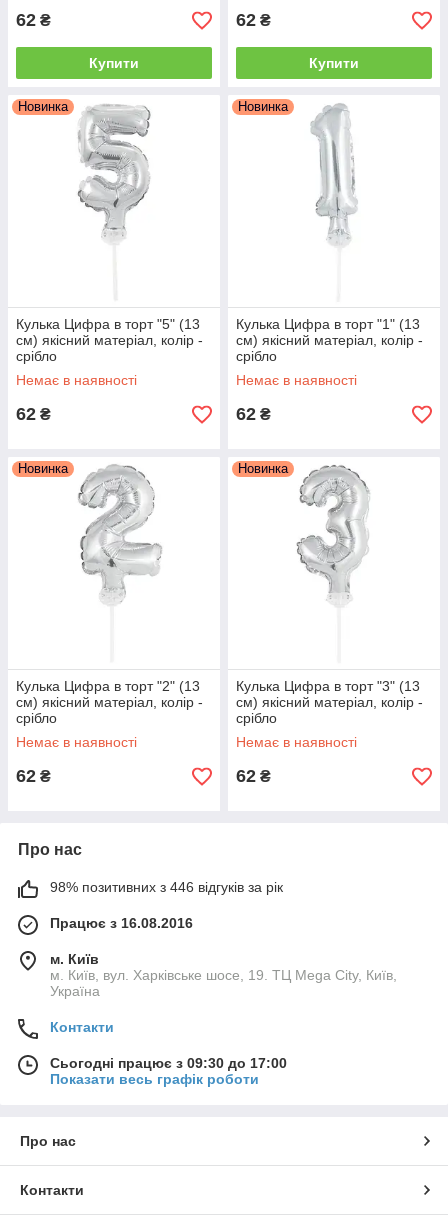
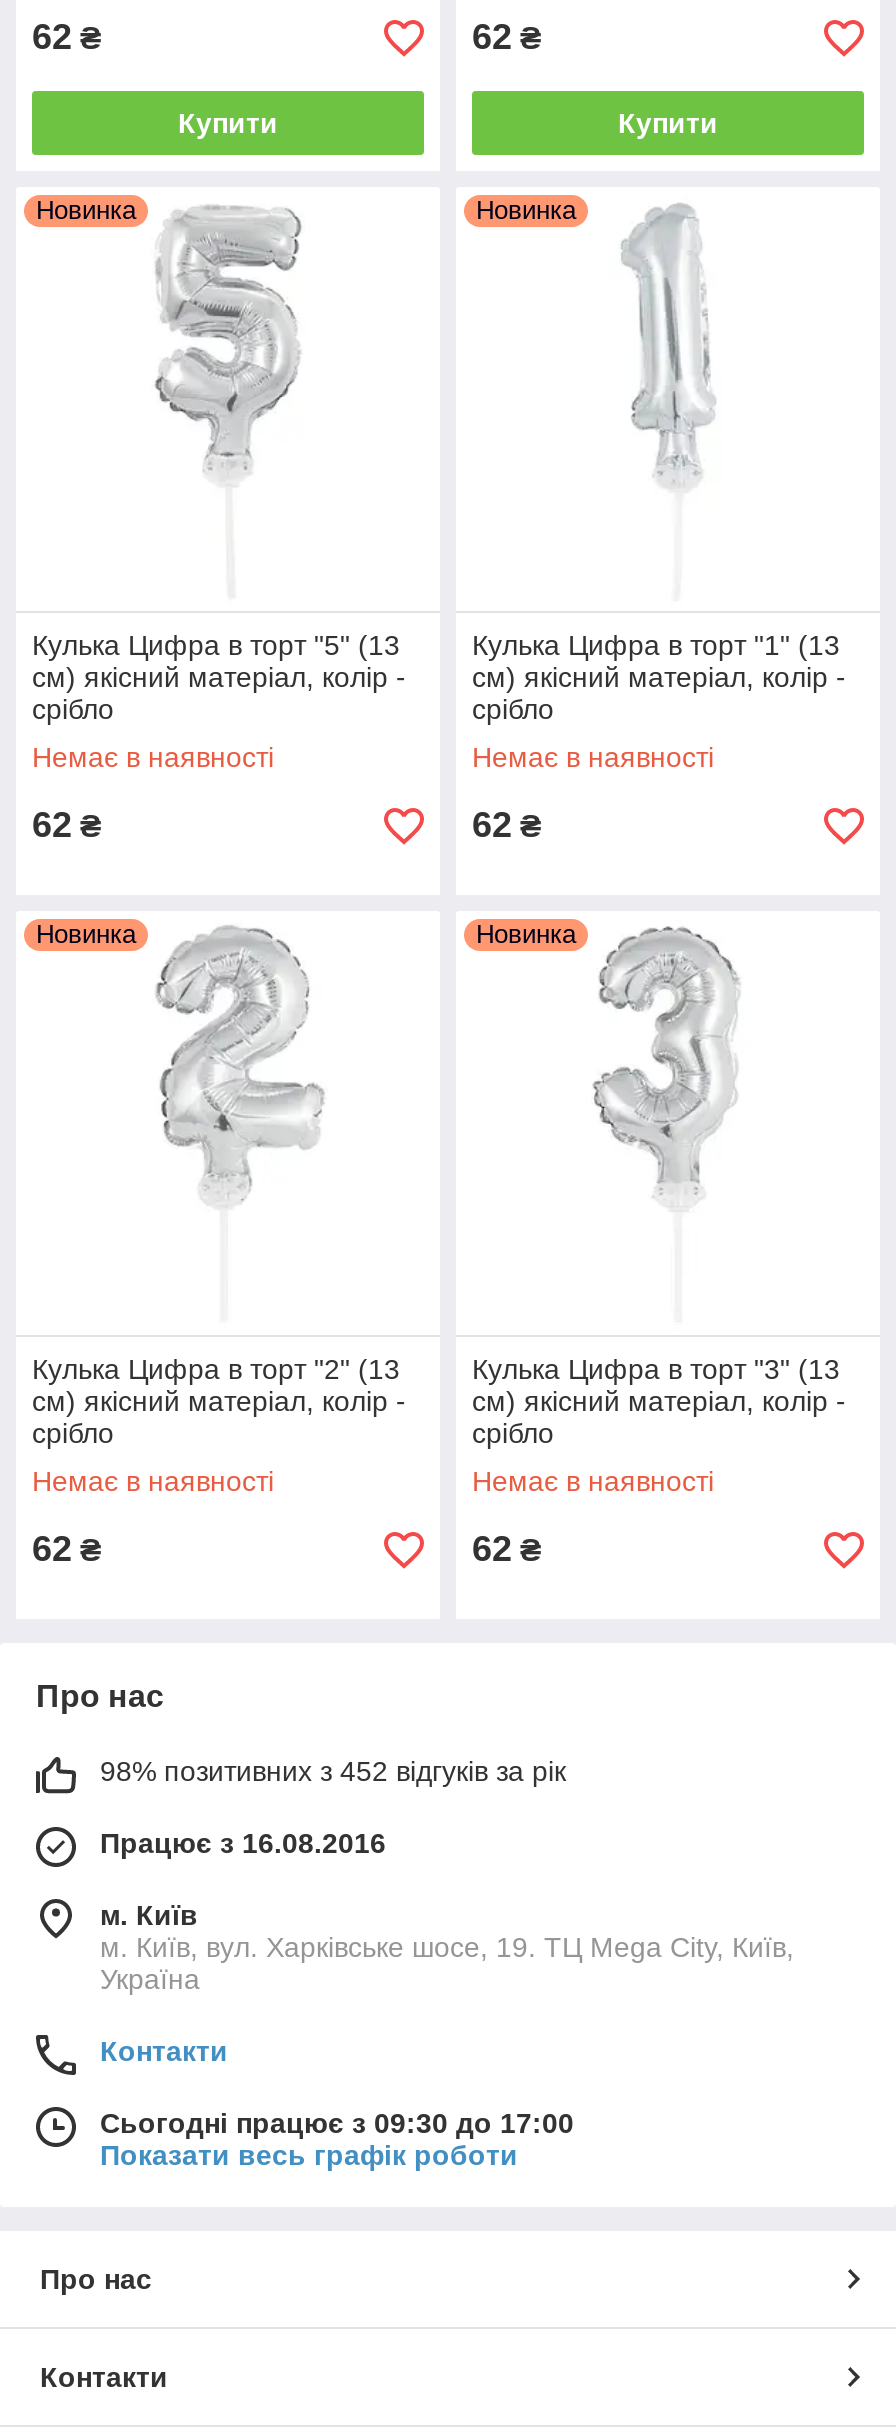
[50,879,283,895] 98% позитивних з 446 відгуків за рік -> [100,1755,566,1787] 98% позитивних з 452 відгуків за рік

